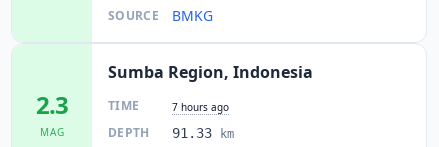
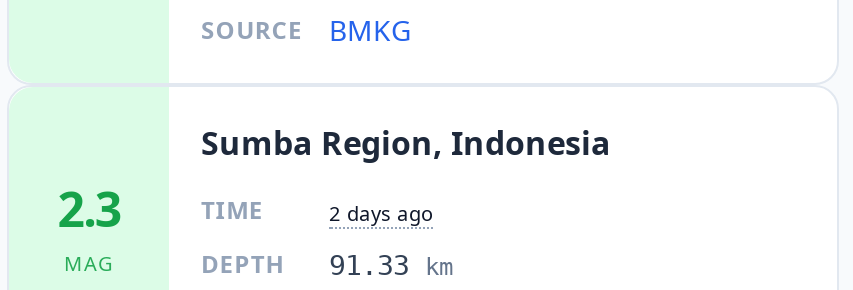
[172,99,229,113] 7 hours ago -> [329,198,433,226] 2 days ago

